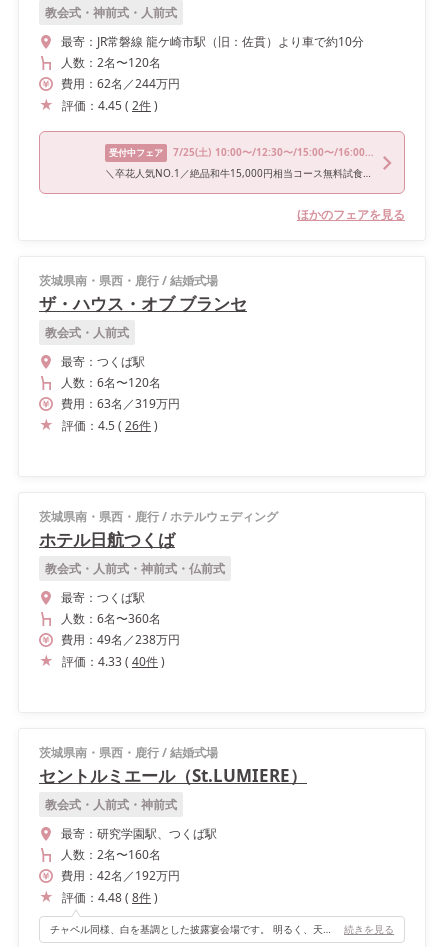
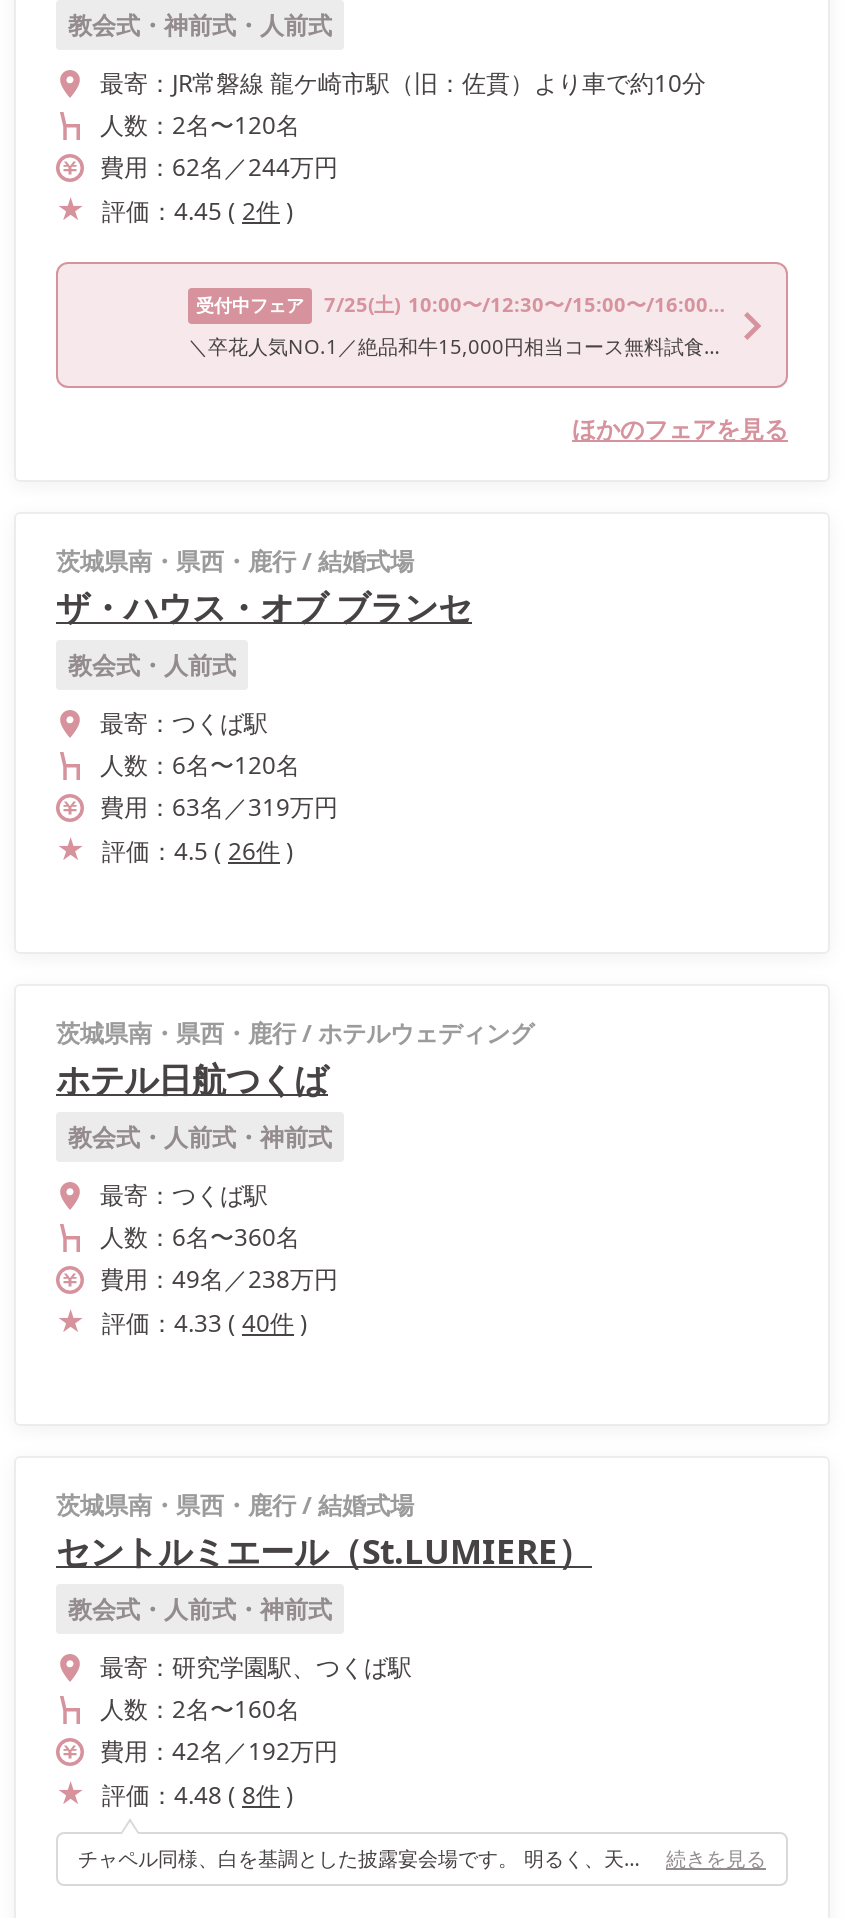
[45,560,225,577] 教会式・人前式・神前式・仏前式 -> [68,1120,332,1154] 教会式・人前式・神前式

